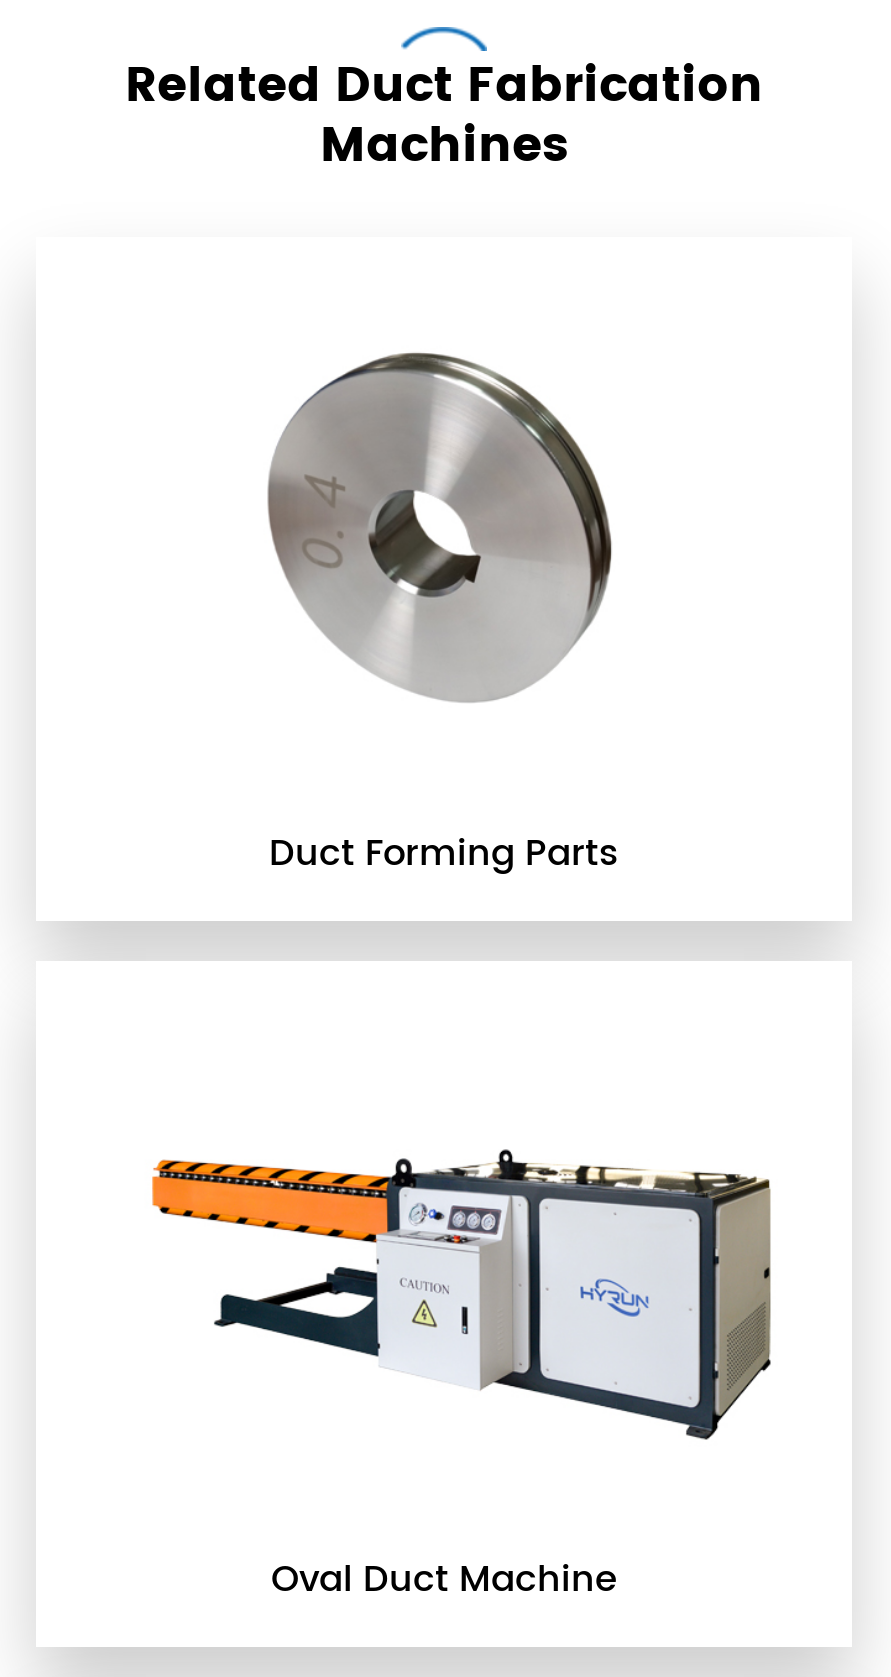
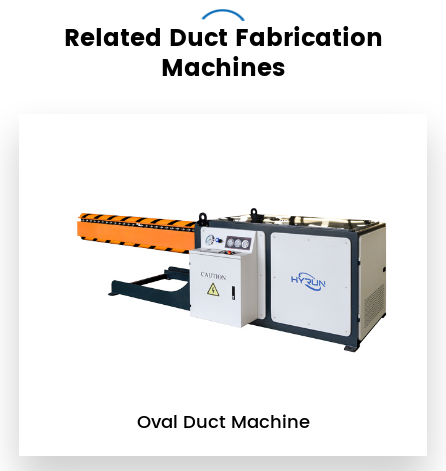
[266,351,612,703] [image] -> none
[269,826,619,884] Duct Forming Parts -> none

